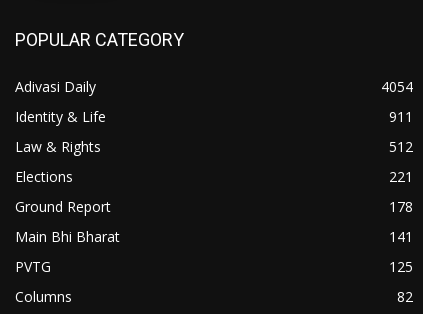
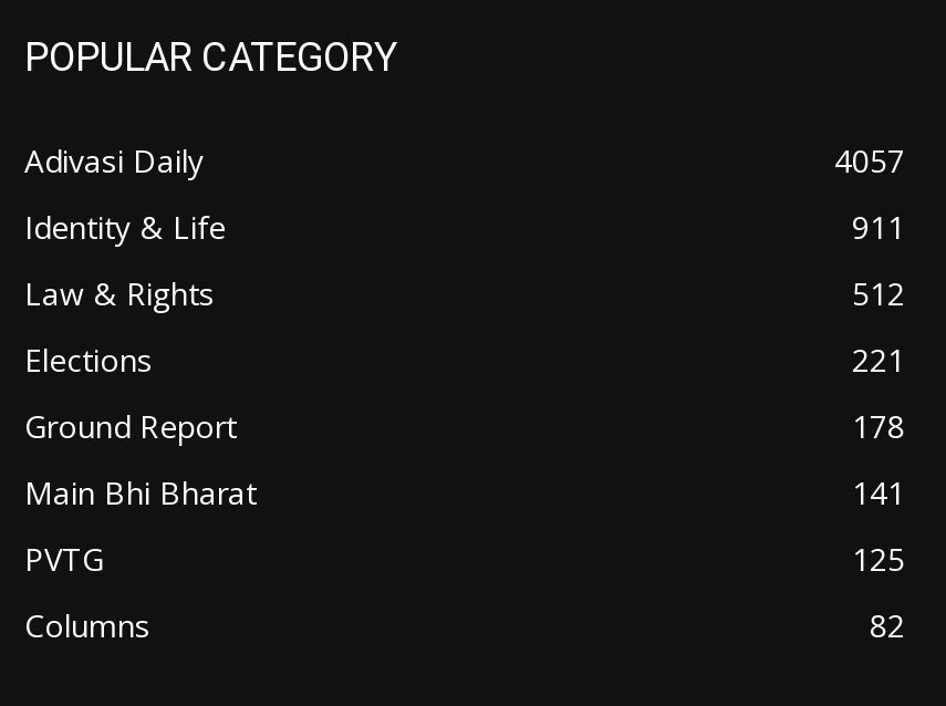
[381,77,413,96] 4054 -> [834,139,905,181] 4057

